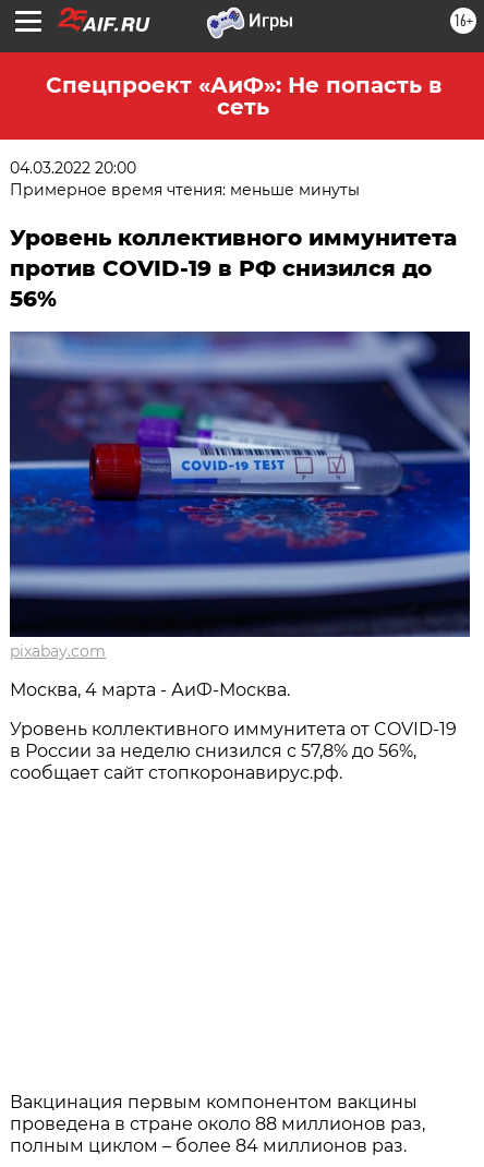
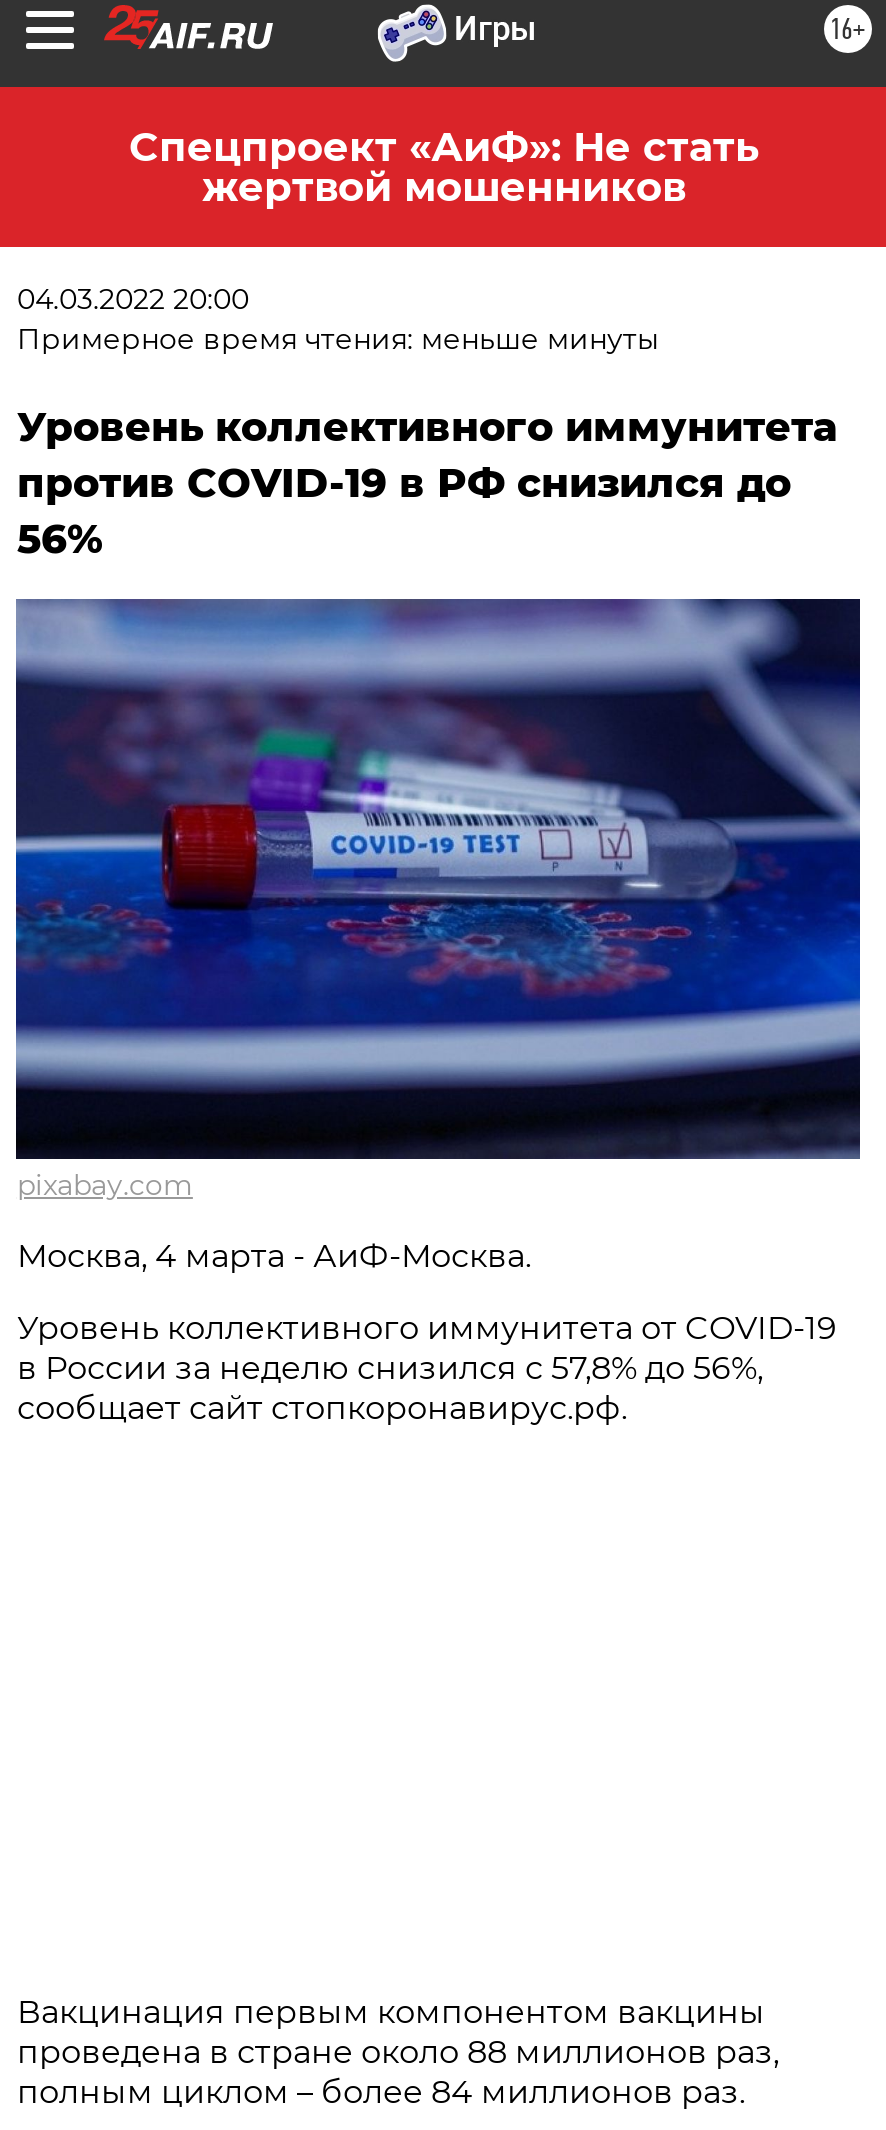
[45,72,441,120] Спецпроект «АиФ»: Не попасть в | сеть -> [129,123,759,211] Спецпроект «АиФ»: Не стать | жертвой мошенников

